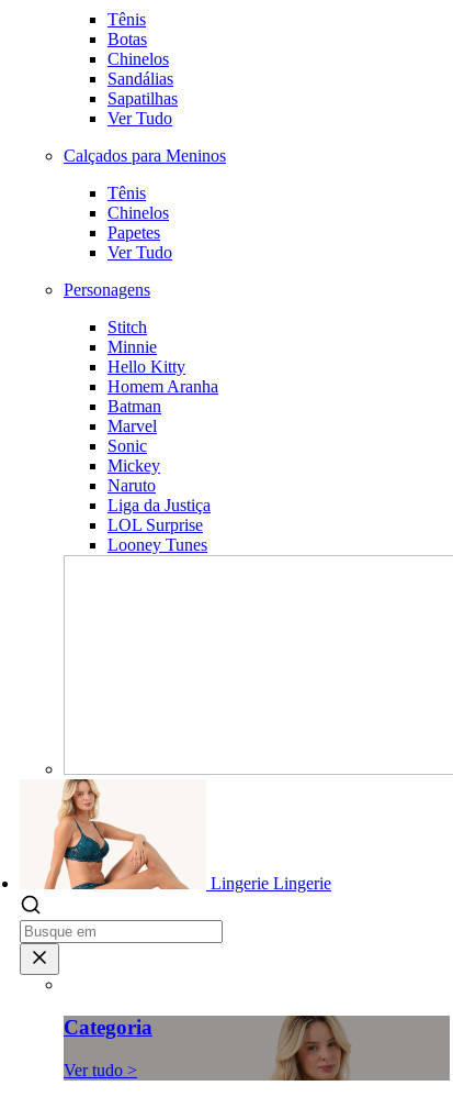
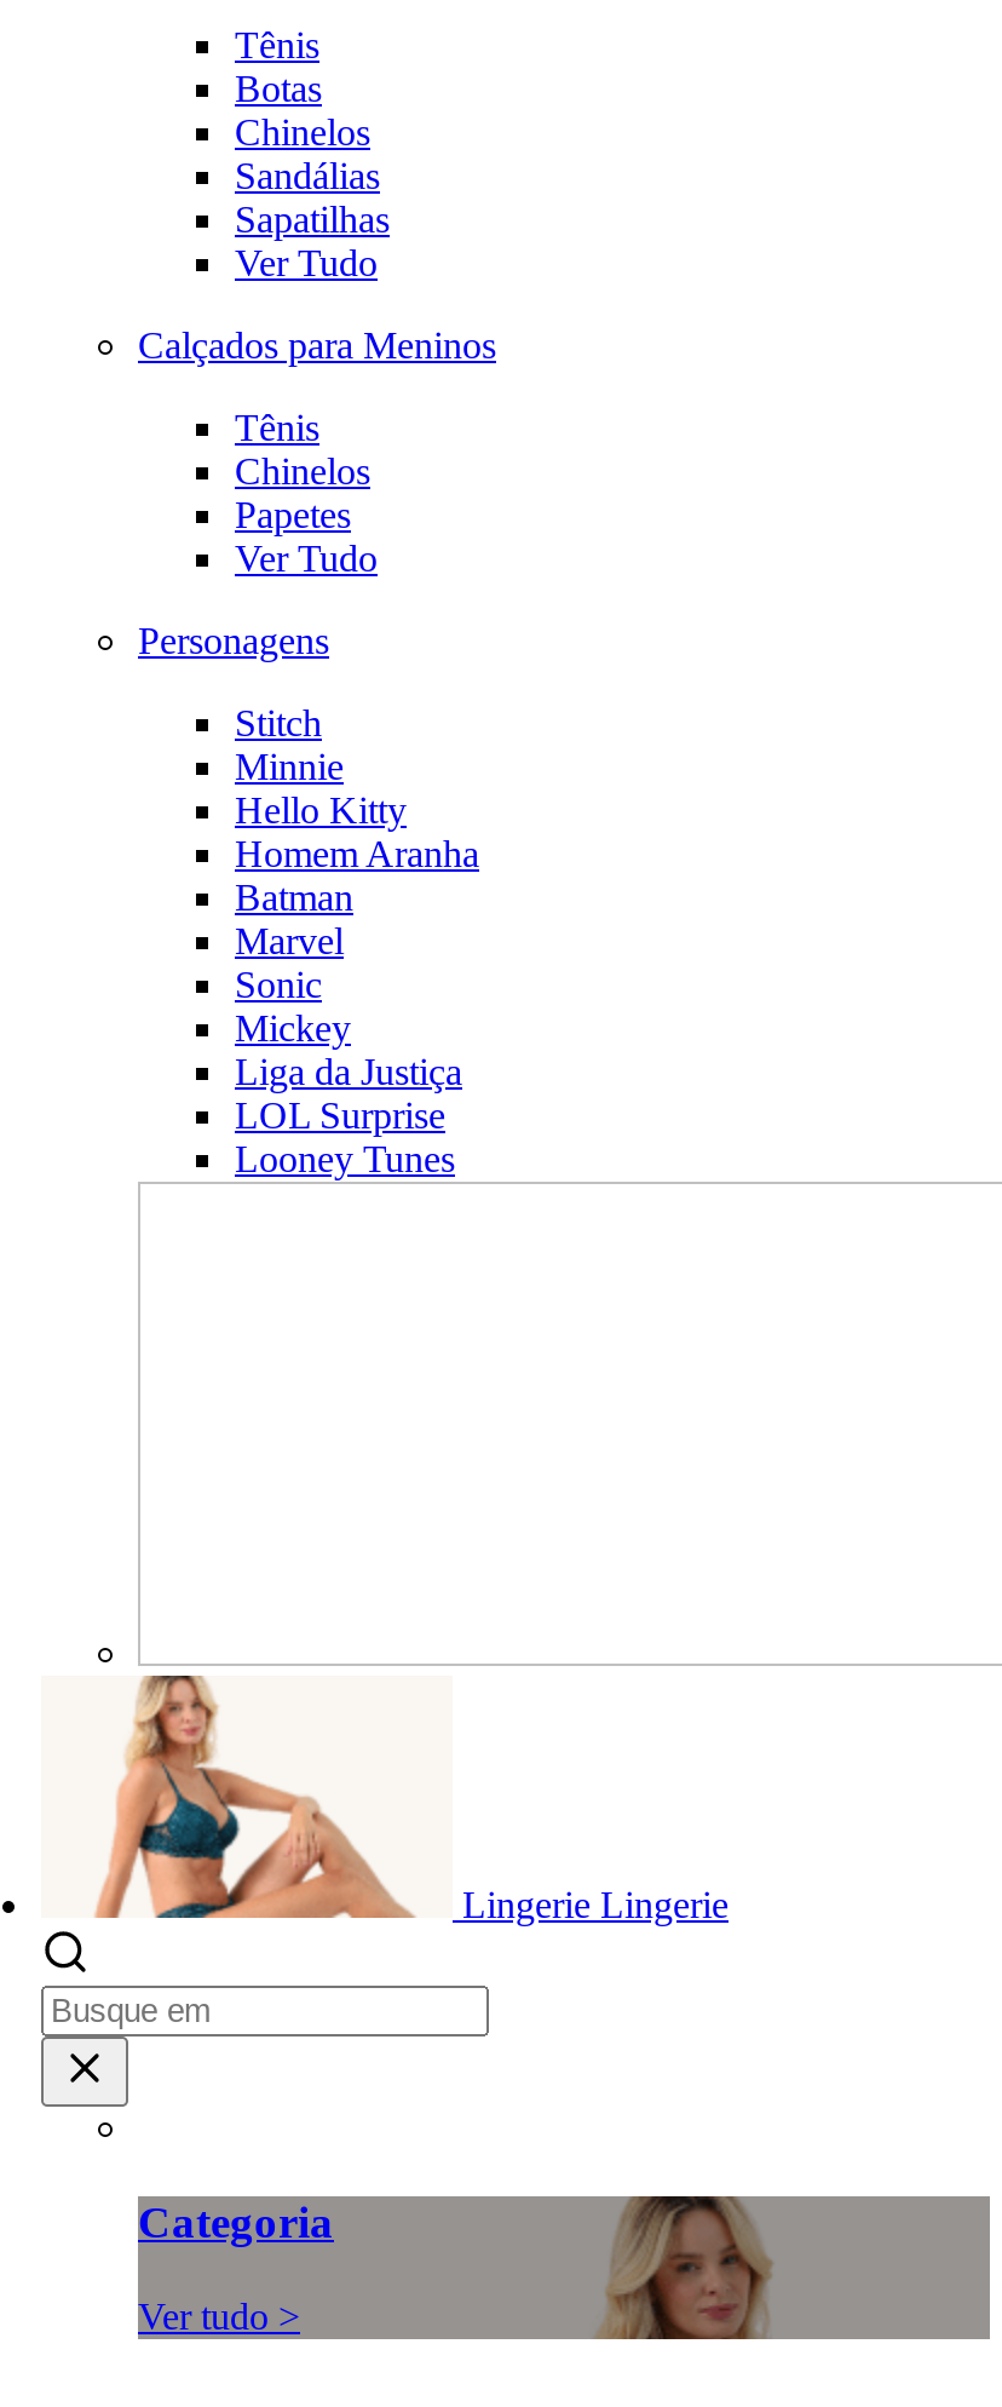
[107,476,156,495] Naruto -> none

